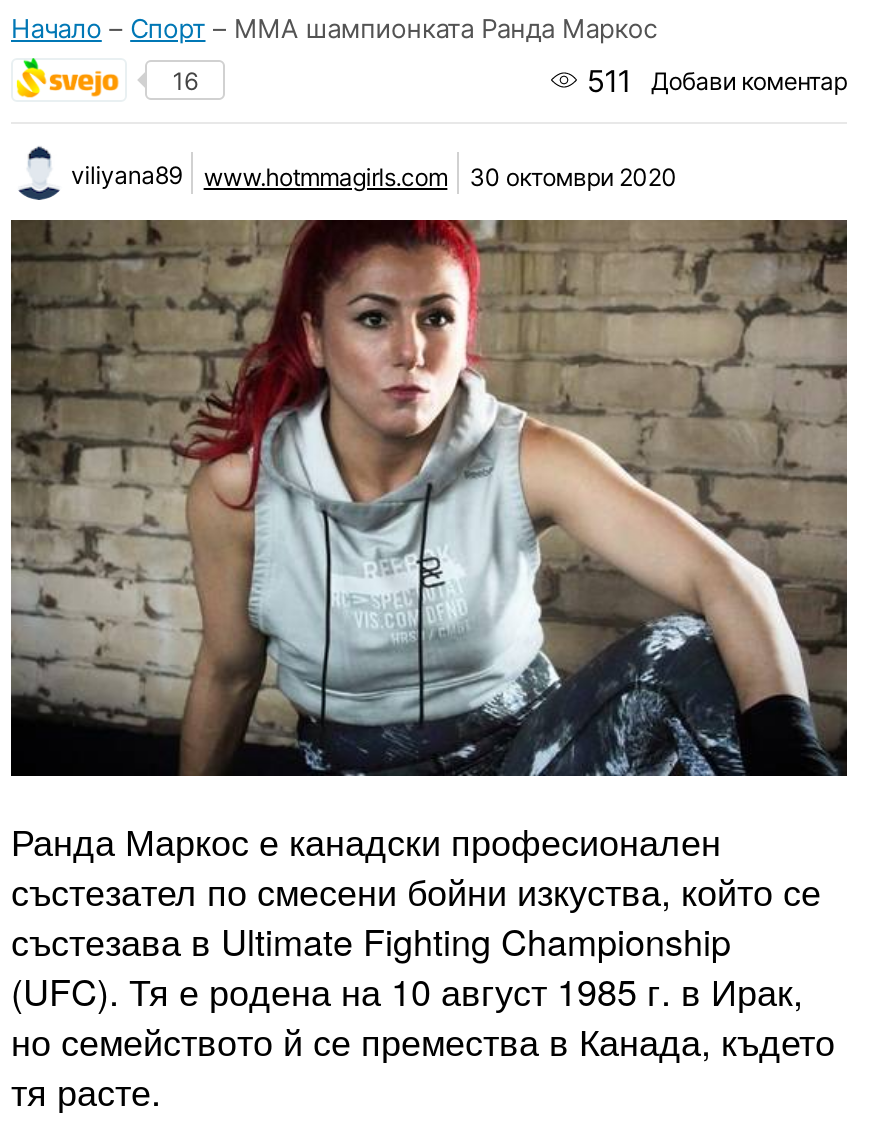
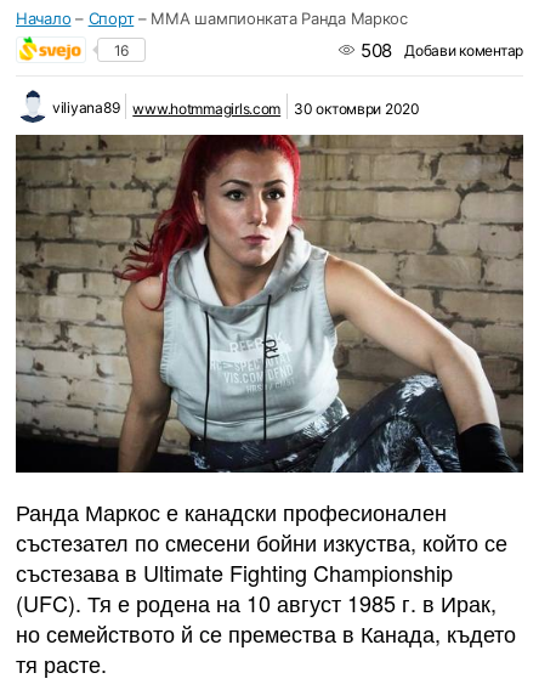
[587,61,847,99] 511 Добави коментар -> [360,38,523,61] 508 Добави коментар

